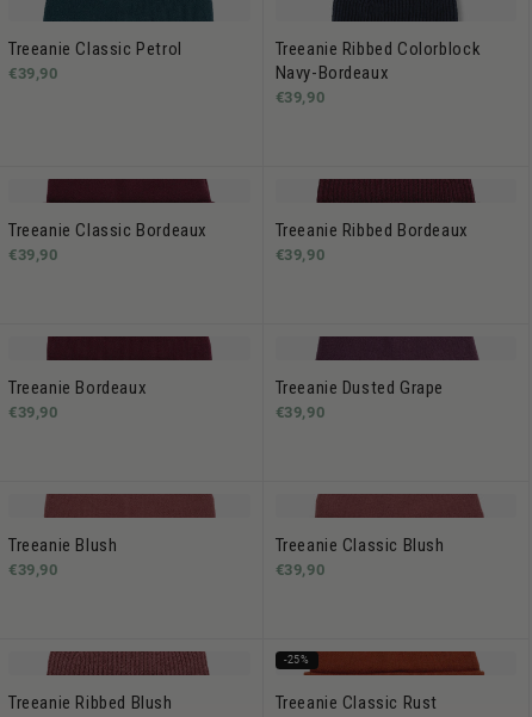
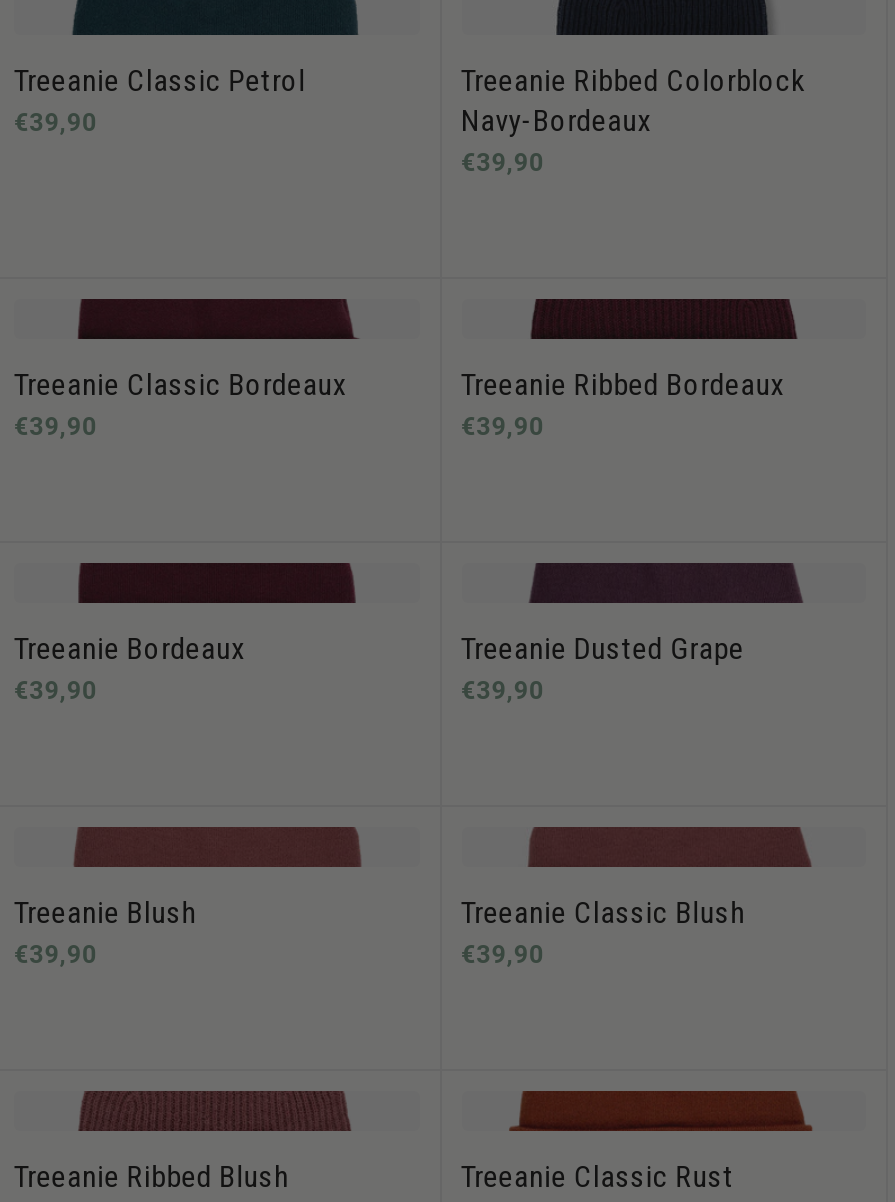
[284,654,309,666] -25% -> none

